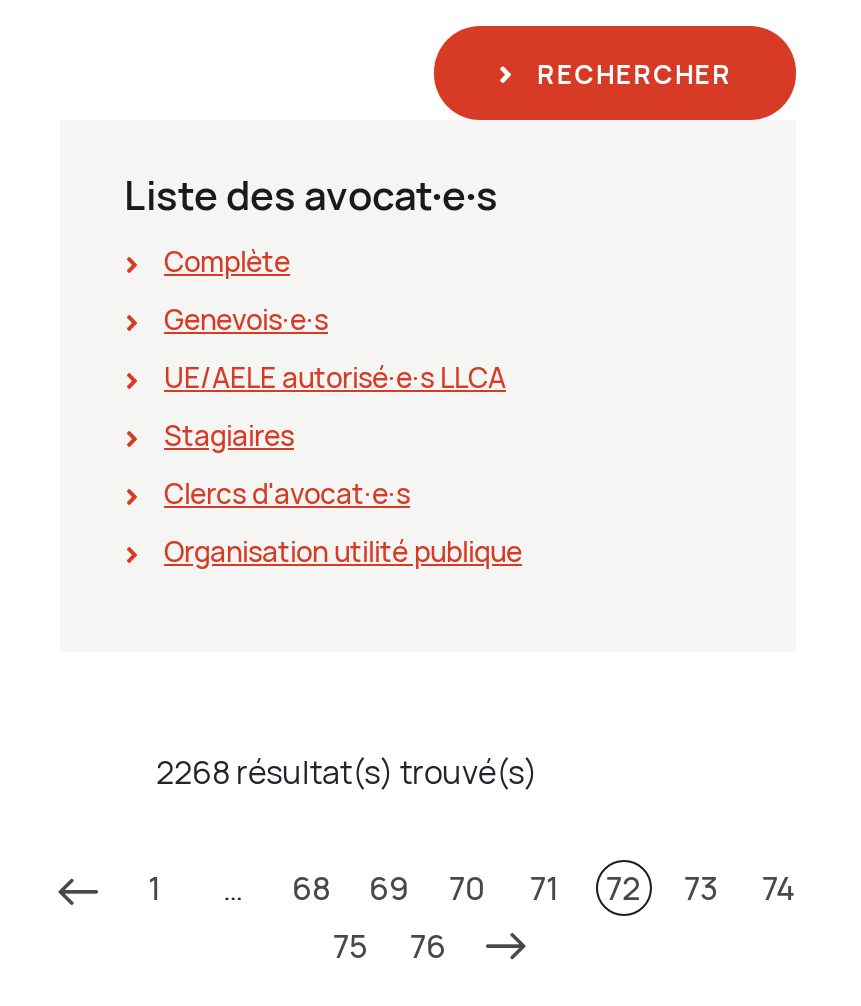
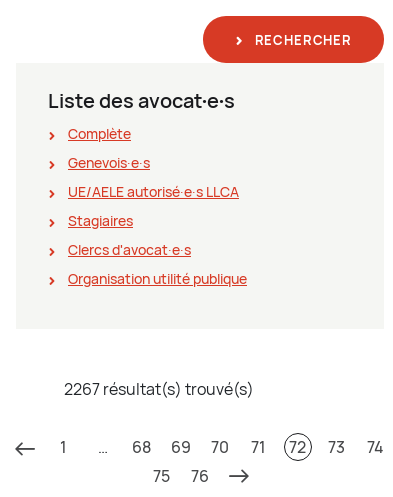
[156,750,538,794] 2268 résultat(s) trouvé(s) -> [64,378,254,400] 2267 résultat(s) trouvé(s)

